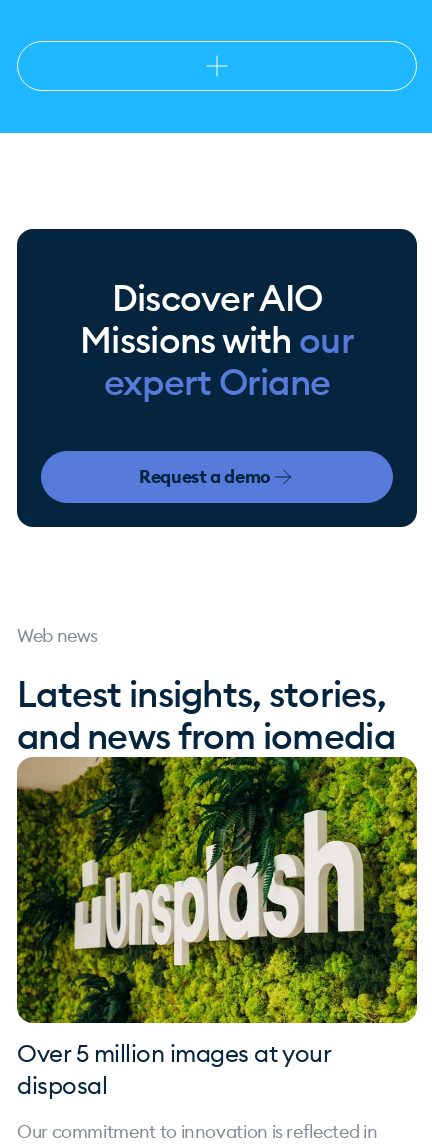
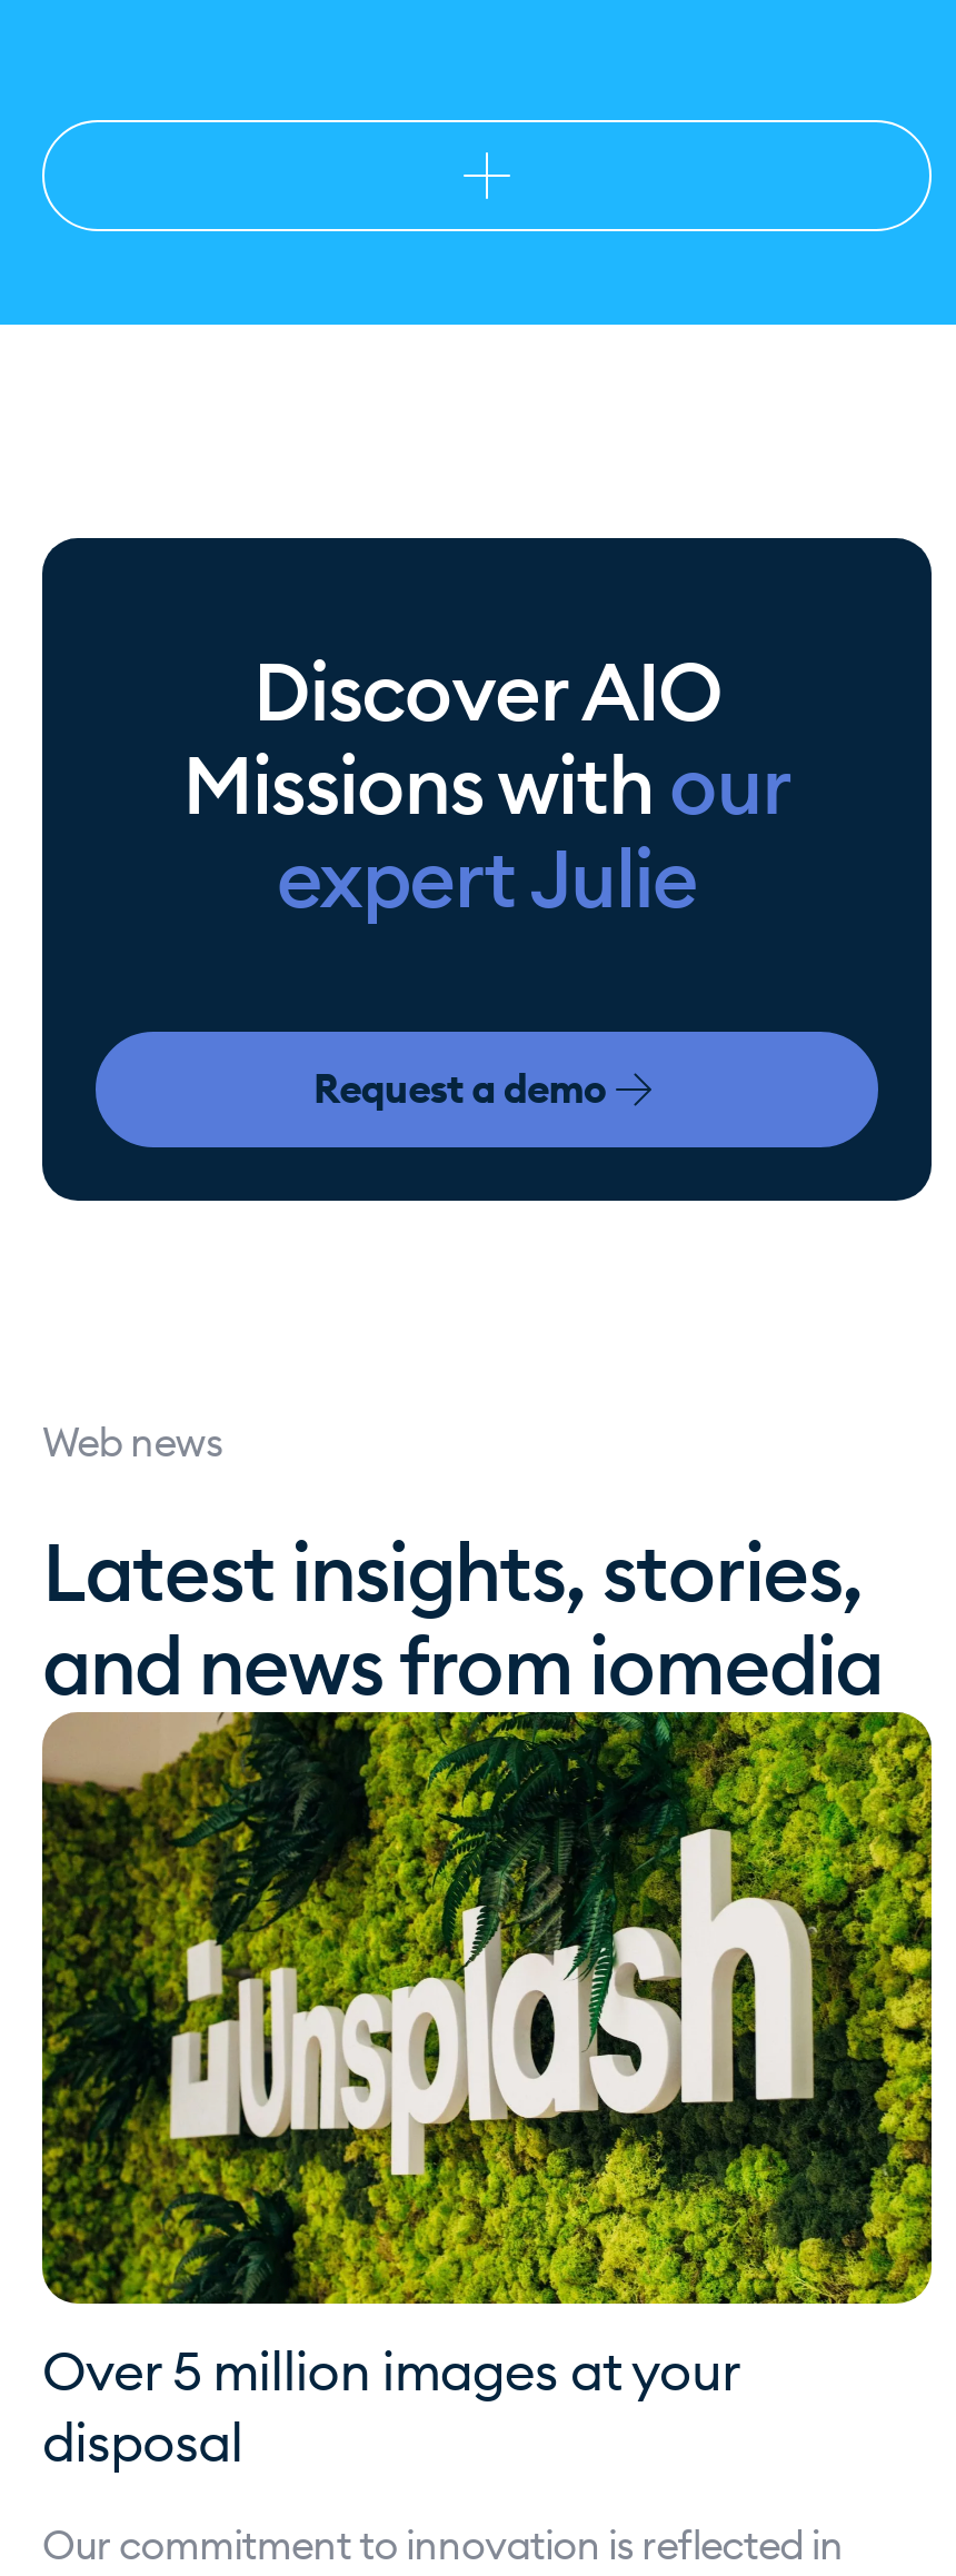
[104,359,330,405] expert Oriane -> [276,826,697,929] expert Julie

